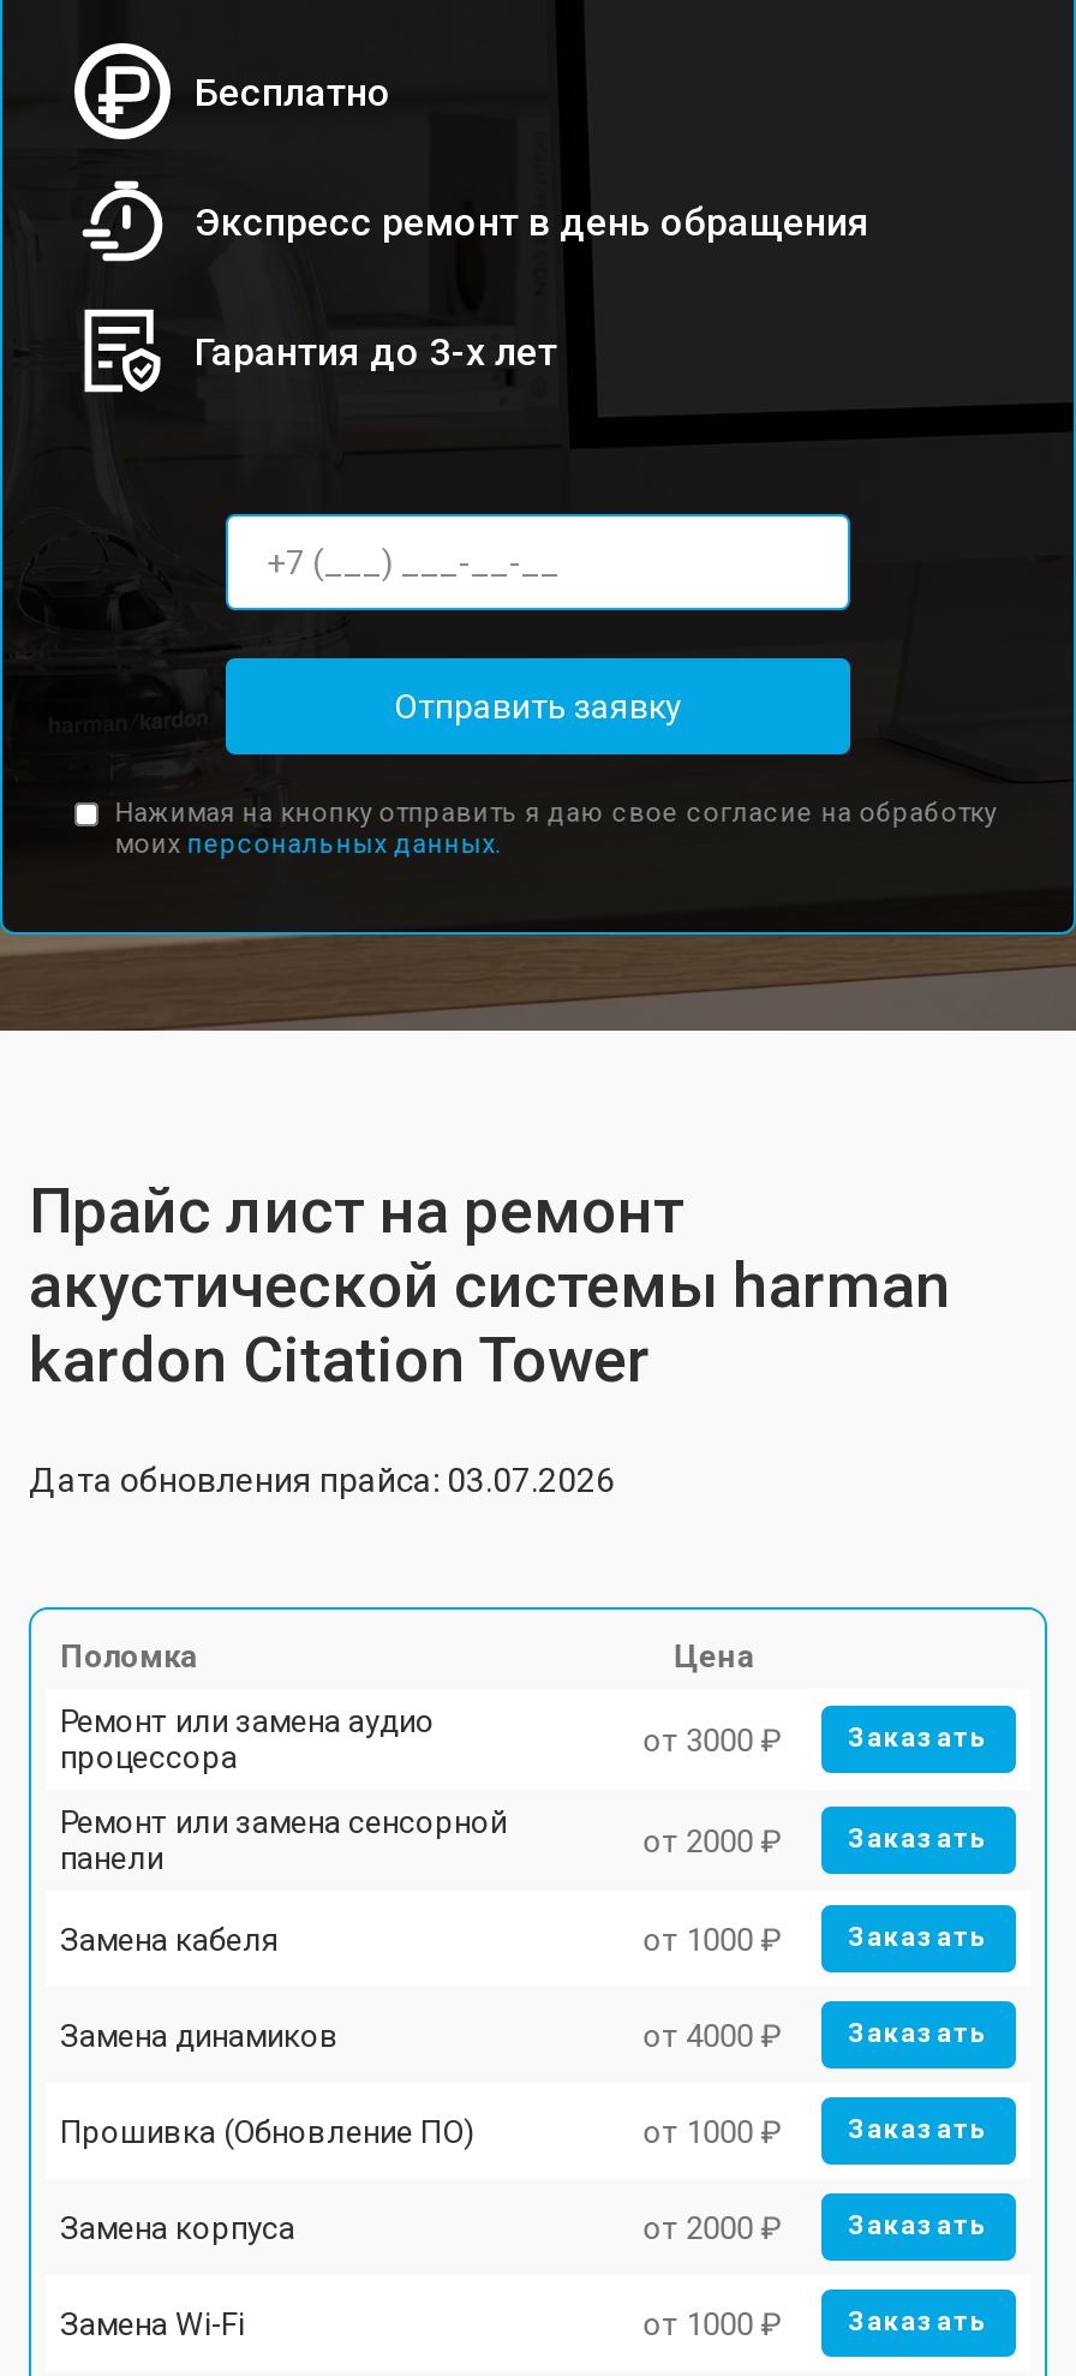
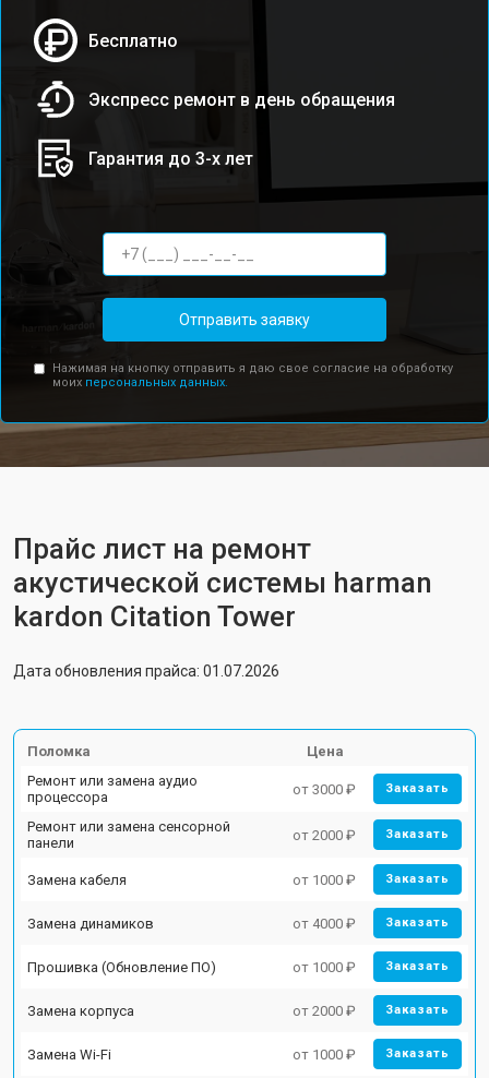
[29,1461,615,1499] Дата обновления прайса: 03.07.2026 -> [13,662,279,680] Дата обновления прайса: 01.07.2026

